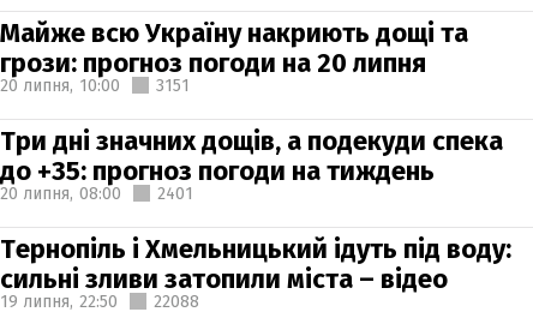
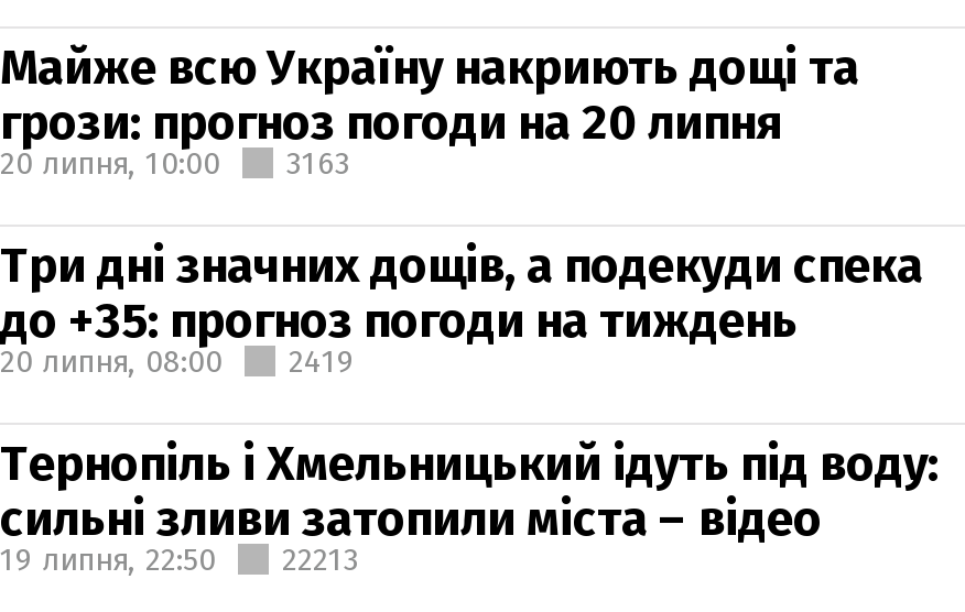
[0,75,190,95] 20 липня, 10:00 3151 -> [0,144,350,182] 20 липня, 10:00 3163
[0,183,193,203] 20 липня, 08:00 2401 -> [0,342,355,380] 20 липня, 08:00 2419
[0,291,199,311] 19 липня, 22:50 22088 -> [0,540,359,578] 19 липня, 22:50 22213

